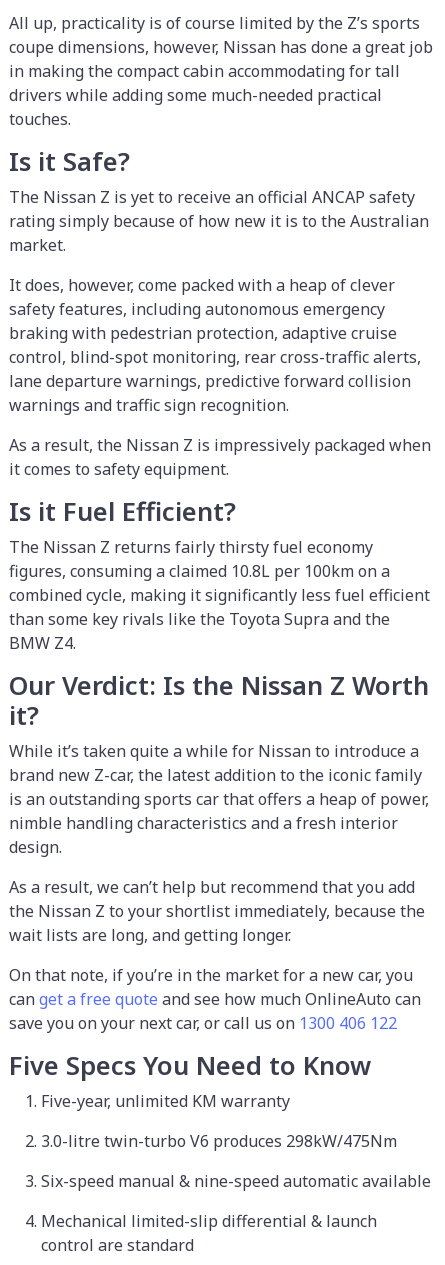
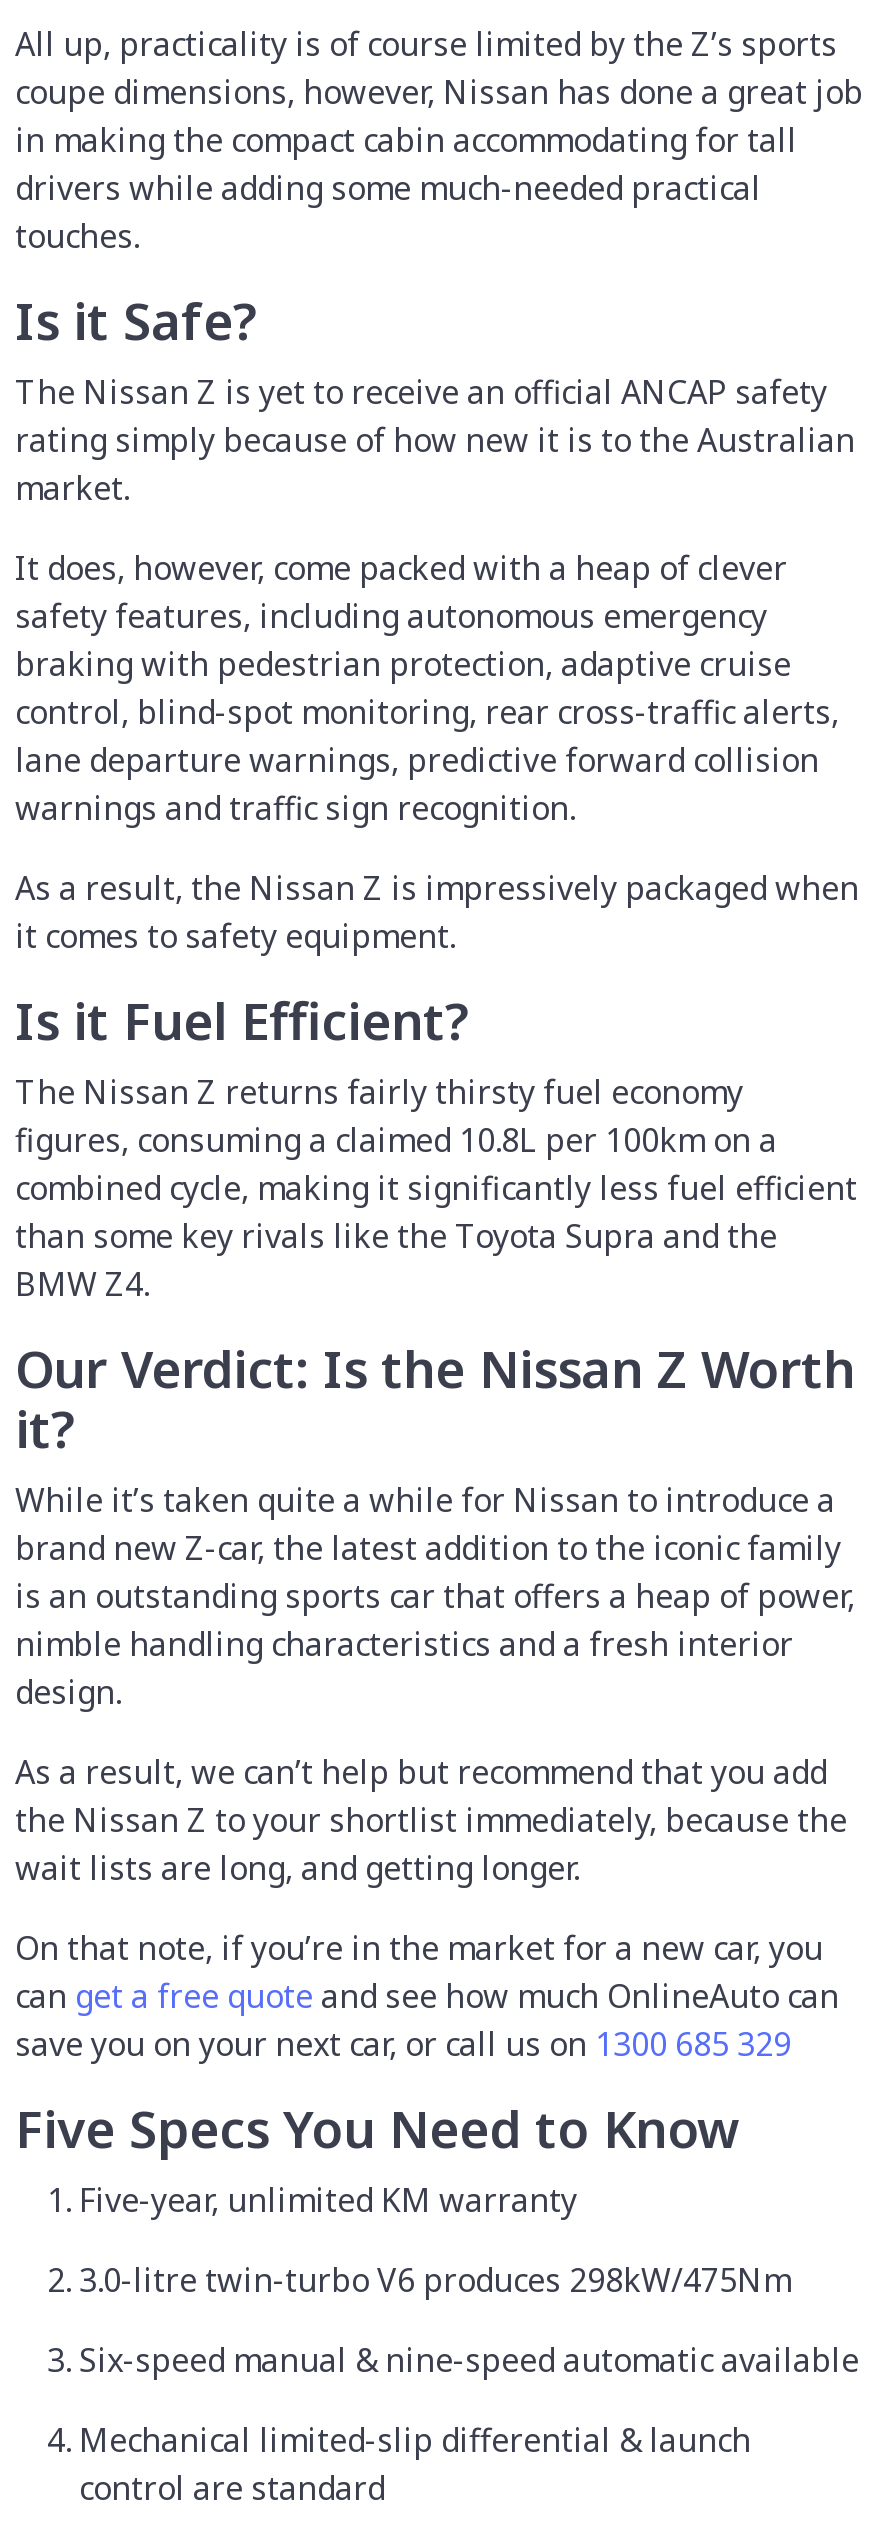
[9,1012,397,1034] save you on your next car, or call us on 1300 406 122 -> [15,2023,791,2067] save you on your next car, or call us on 1300 685 329

